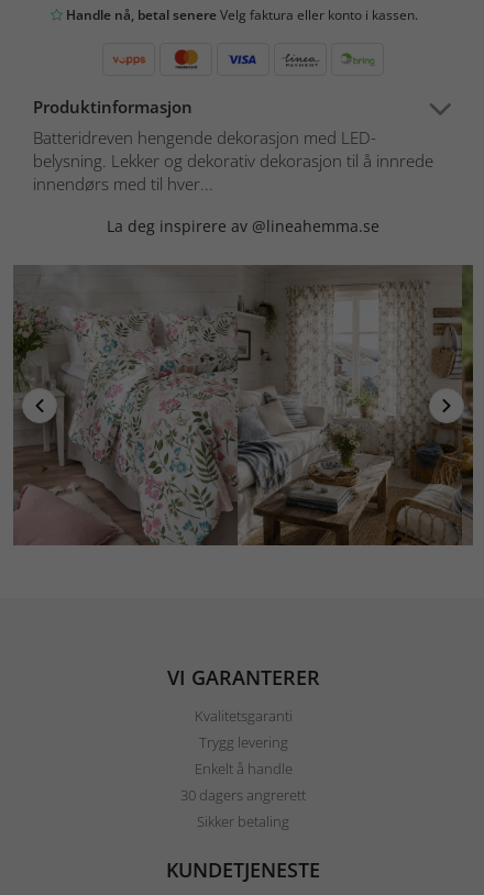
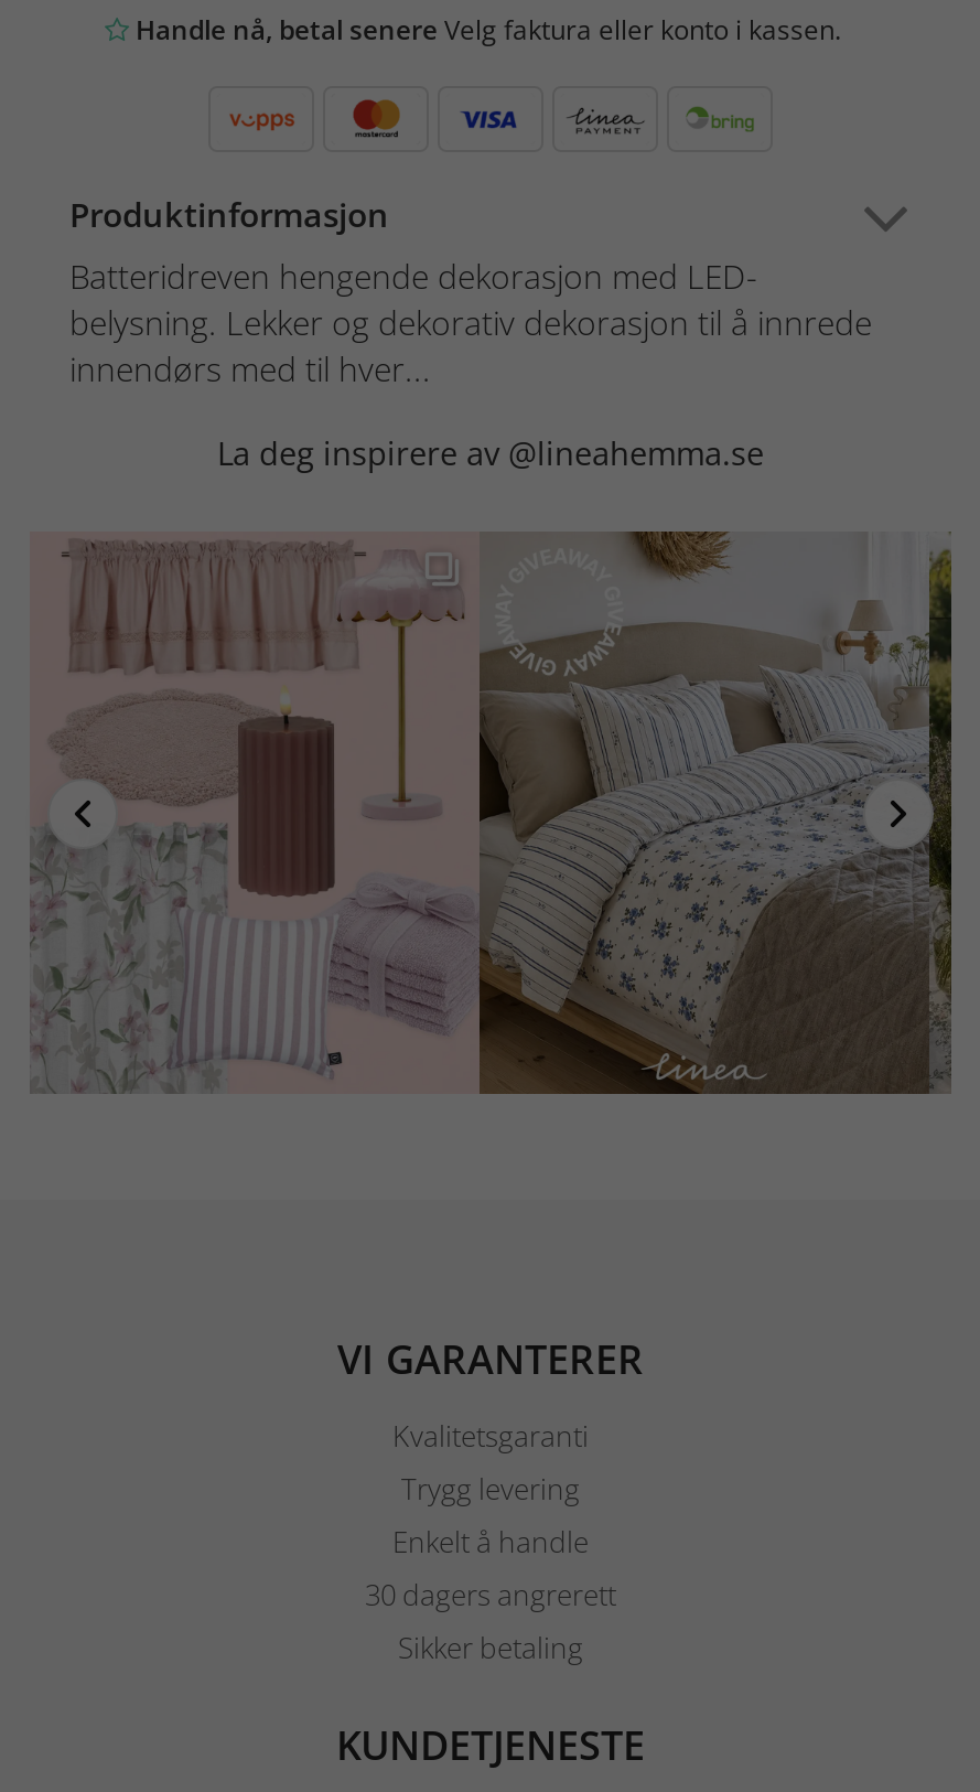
[12,264,474,546] [image] -> [30,532,954,1096] [image]

